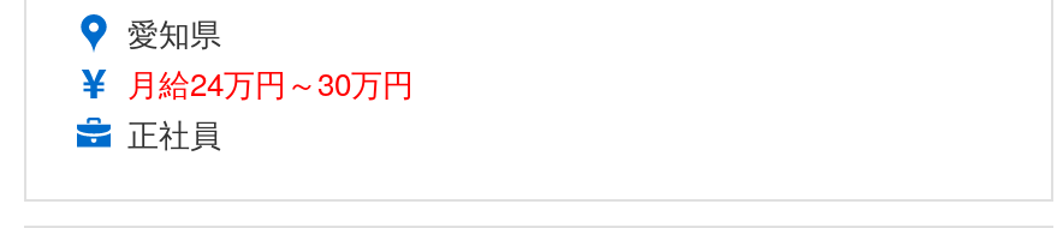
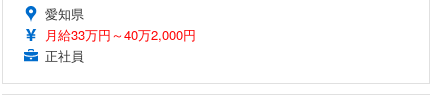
[127,61,414,106] 月給24万円～30万円 -> [45,25,196,44] 月給33万円～40万2,000円

